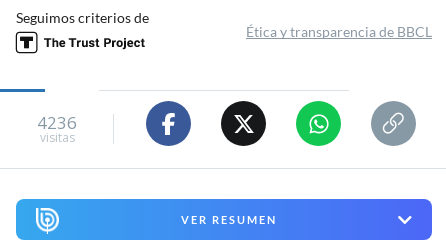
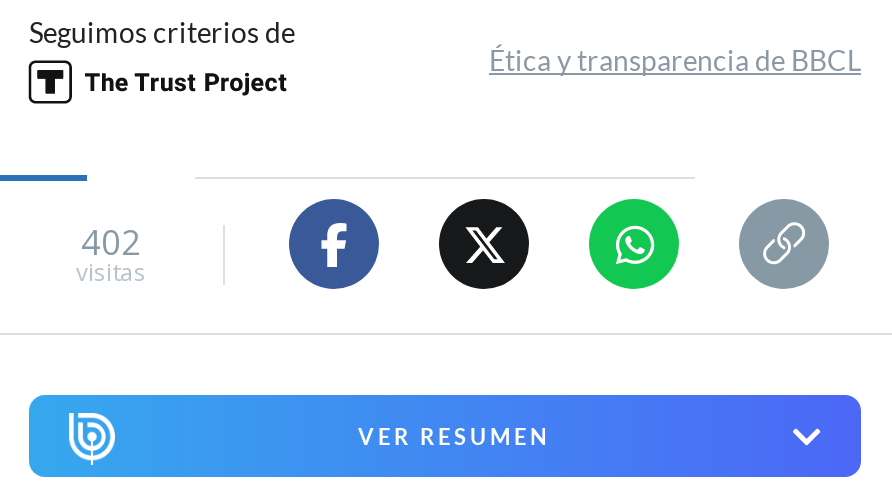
[37,111,77,134] 4236 -> [81,219,141,265] 402

